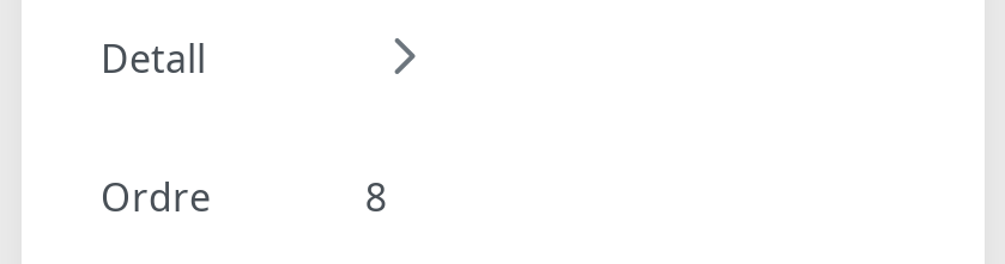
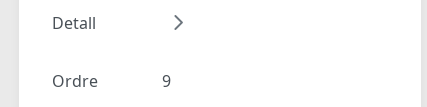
[365,171,387,223] 8 -> [162,70,171,92] 9

